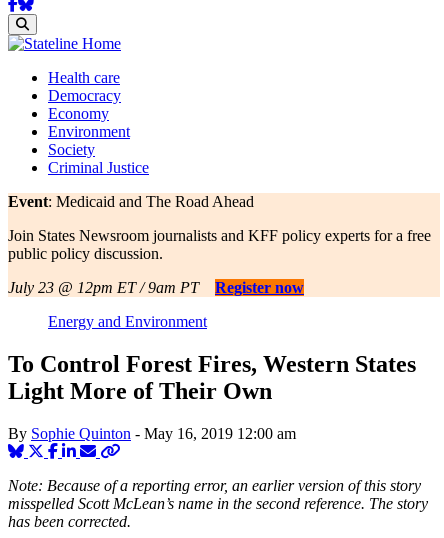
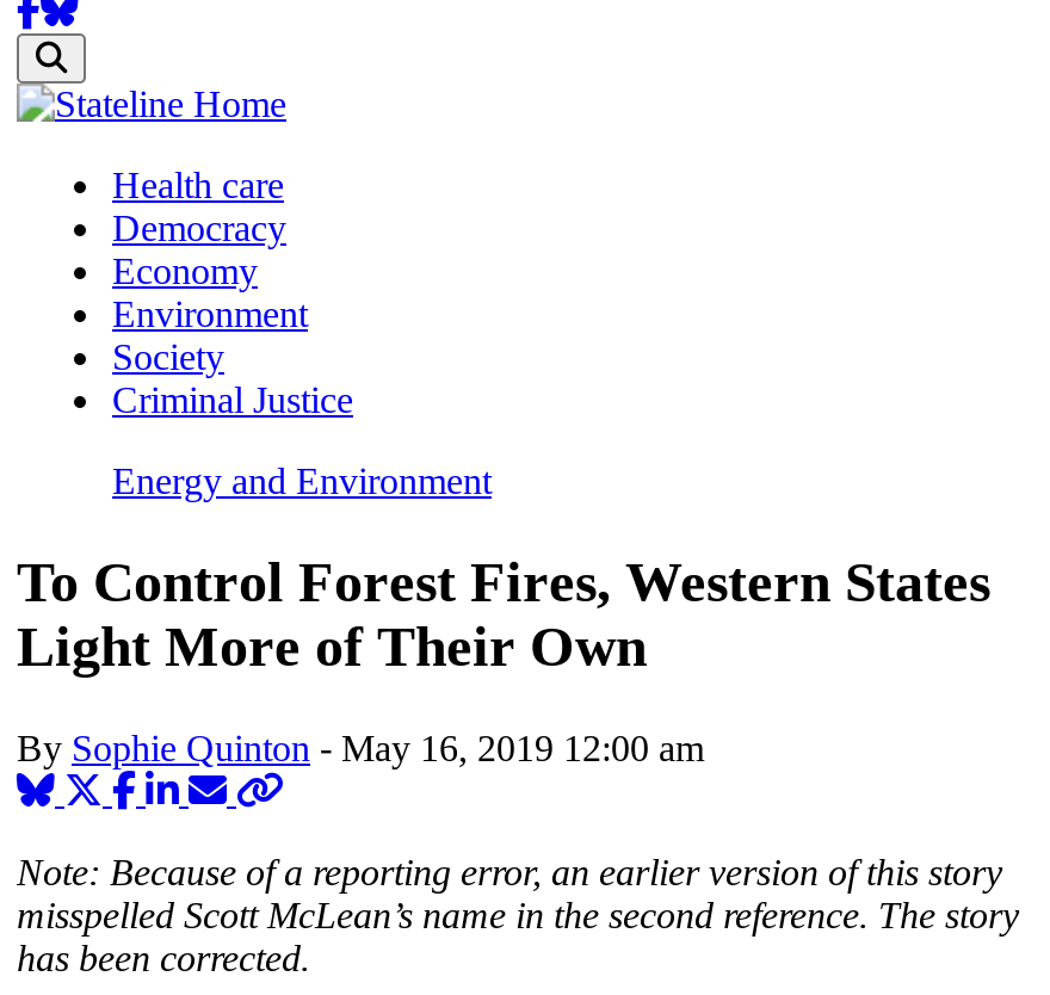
[8,193,431,296] Event: Medicaid and The Road Ahead | Join States Newsroom journalists and KFF policy experts for a free | public policy discussion. | July 23 @ 12pm ET / 9am PT | Register now -> none

